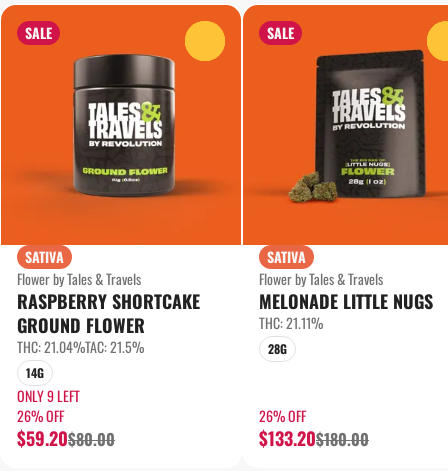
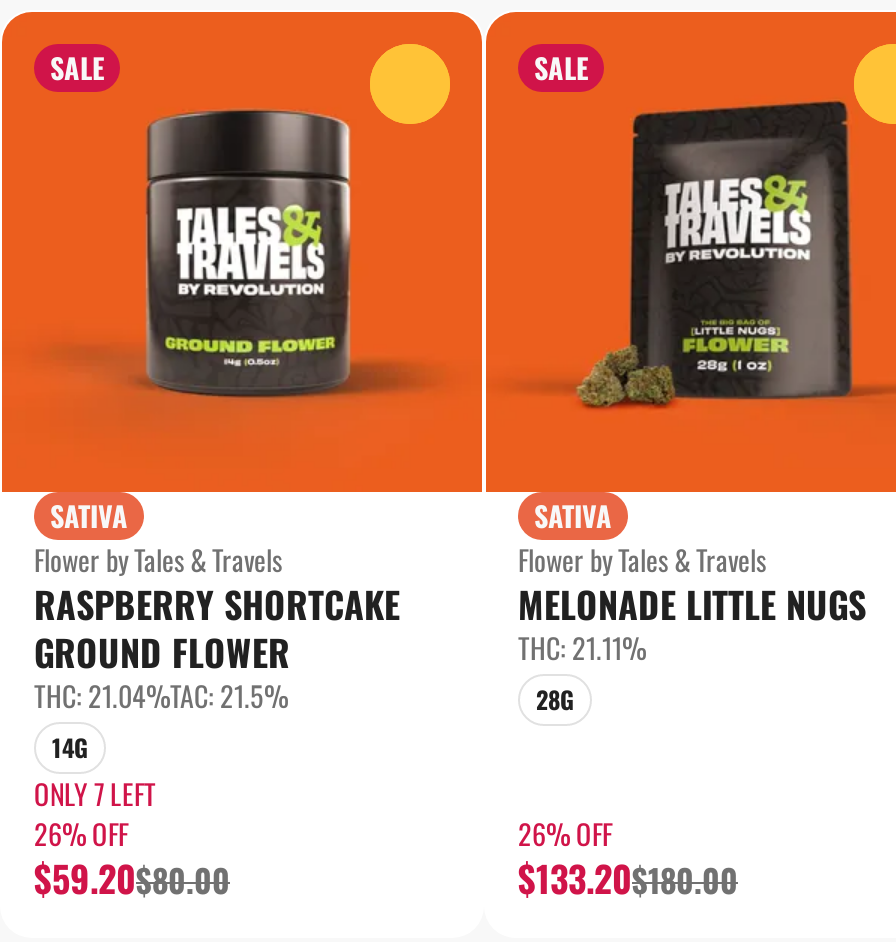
[17,385,80,406] ONLY 9 LEFT -> [34,772,156,814] ONLY 7 LEFT

